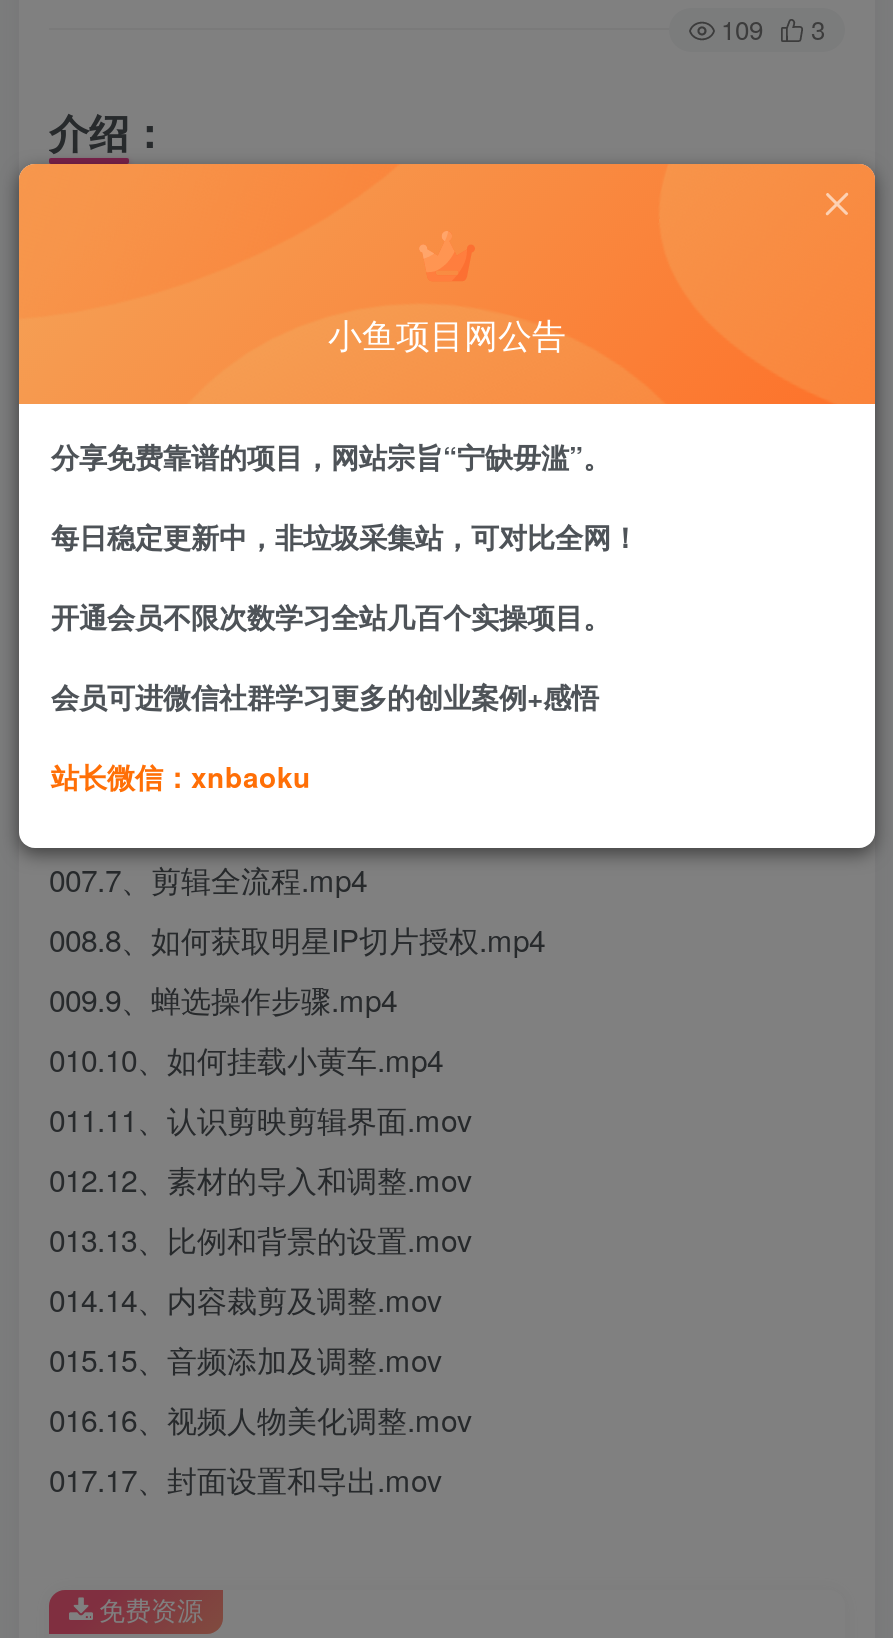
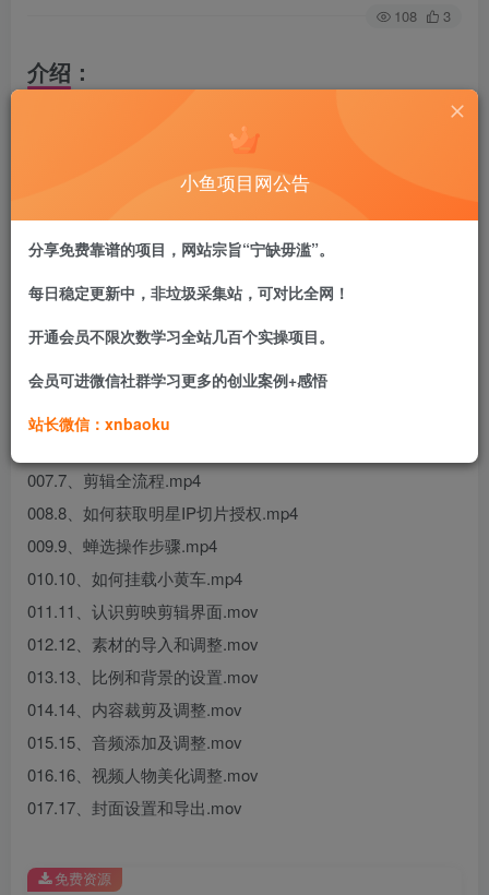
[721,10,825,48] 109 3 -> [394,5,451,26] 108 3

